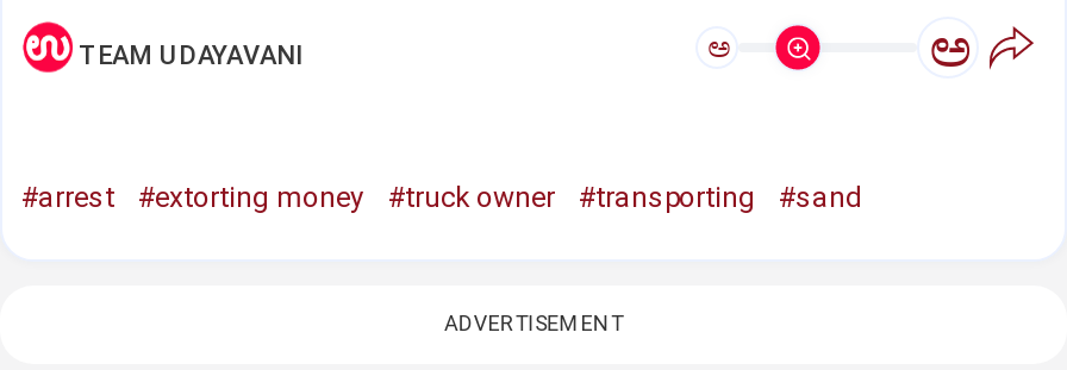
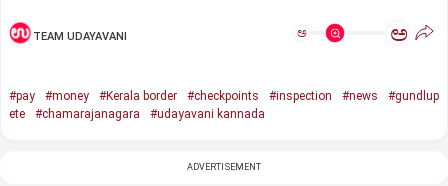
[21,181,862,214] #arrest | #extorting money | #truck owner | #transporting | #sand -> [9,89,439,121] #pay | #money | #Kerala border | #checkpoints | #inspection | #news | #gundlup | ete | #chamarajanagara | #udayavani kannada

